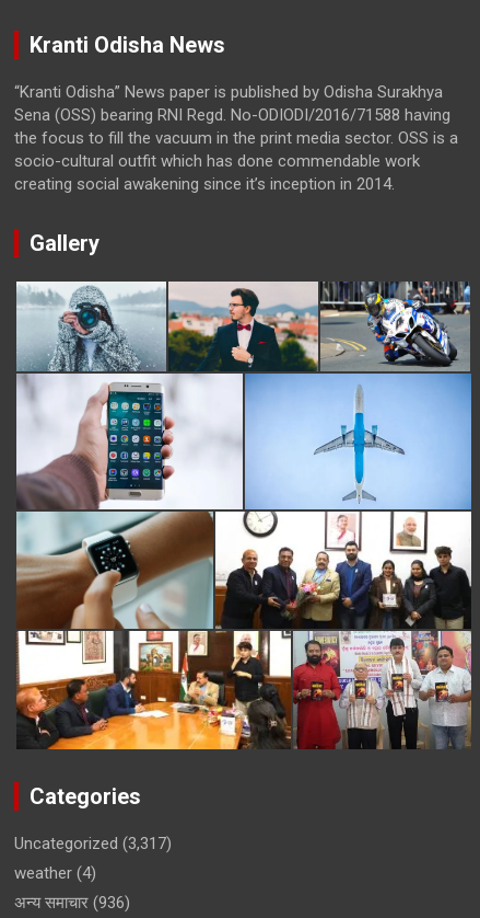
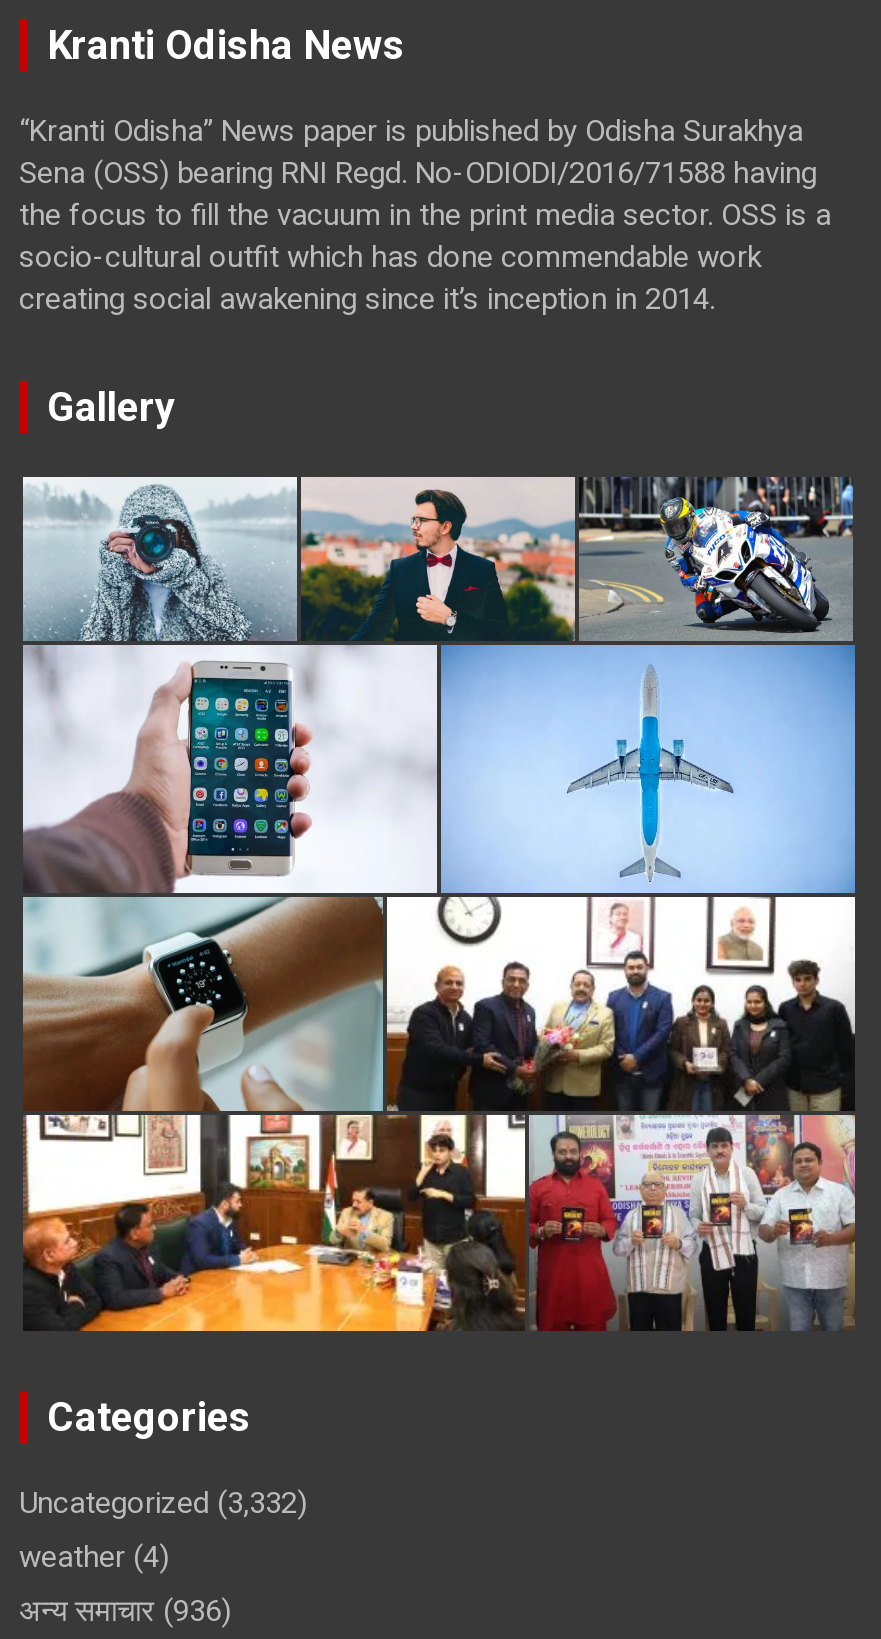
[14,834,172,854] Uncategorized (3,317) -> [19,1486,307,1522] Uncategorized (3,332)

